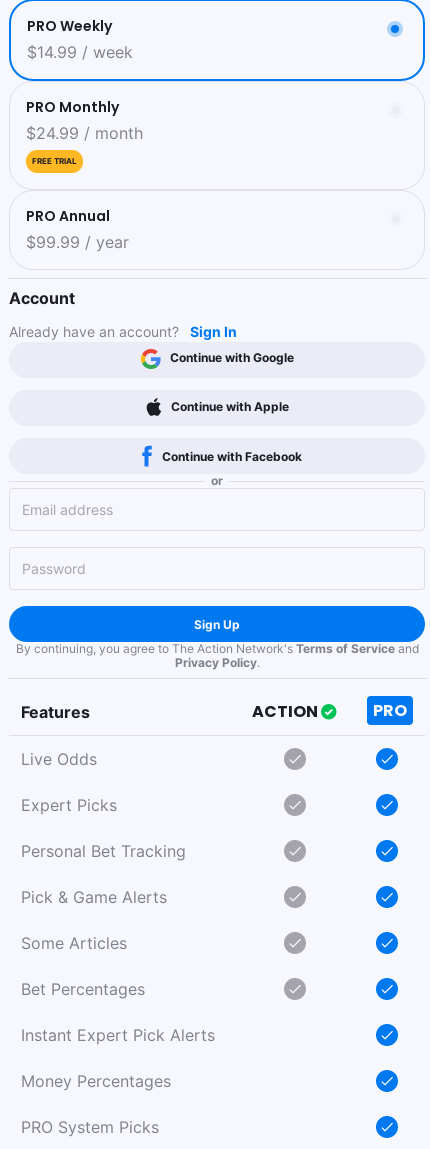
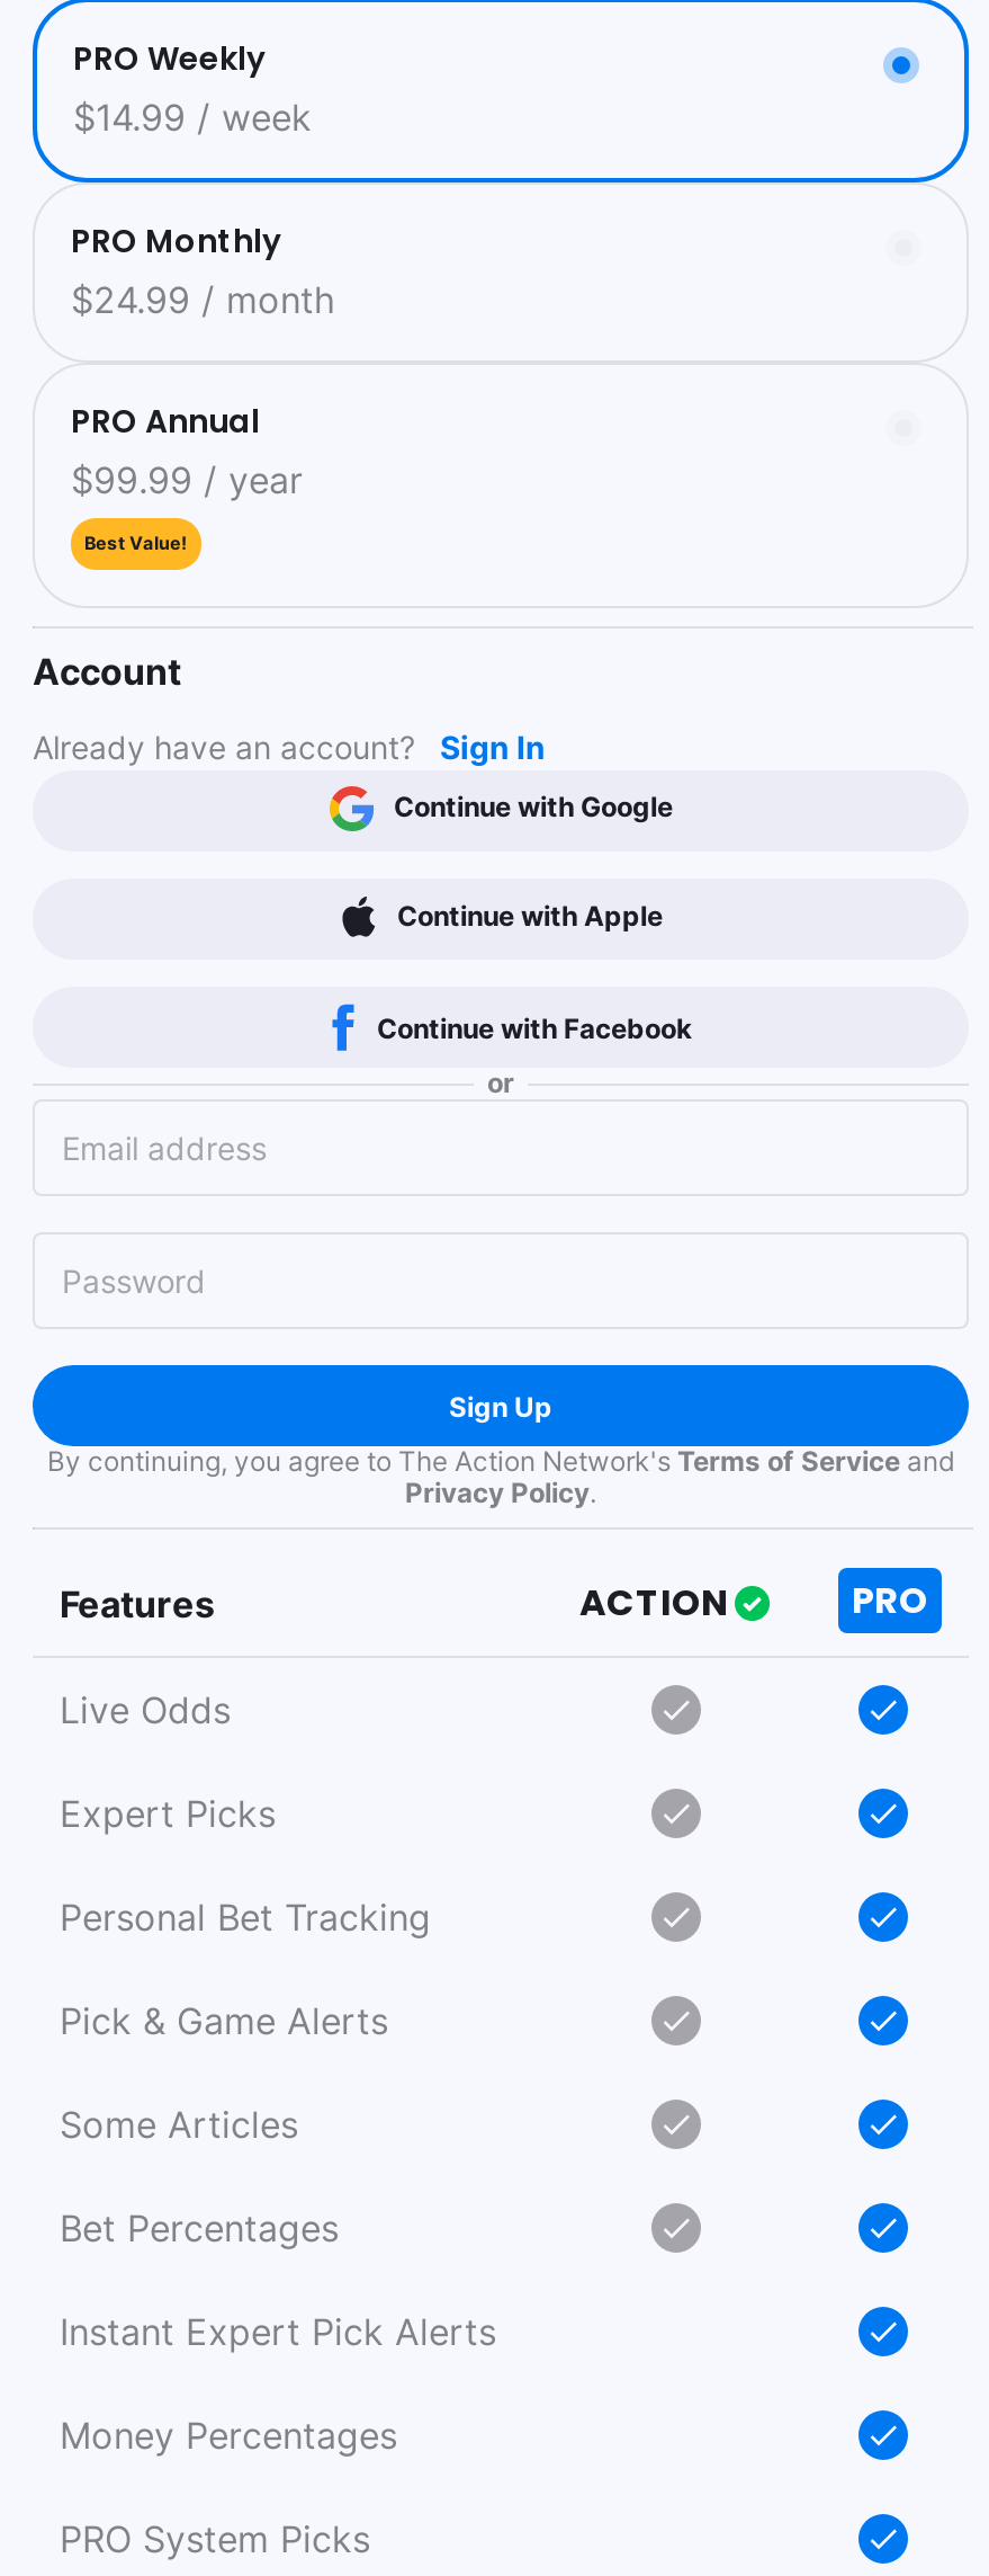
[32,156,77,166] FREE TRIAL -> none
moved [26,206,129,252] -> [71,399,303,502]: PRO Annual | $99.99 / year
none -> [84,532,188,554] Best Value!

